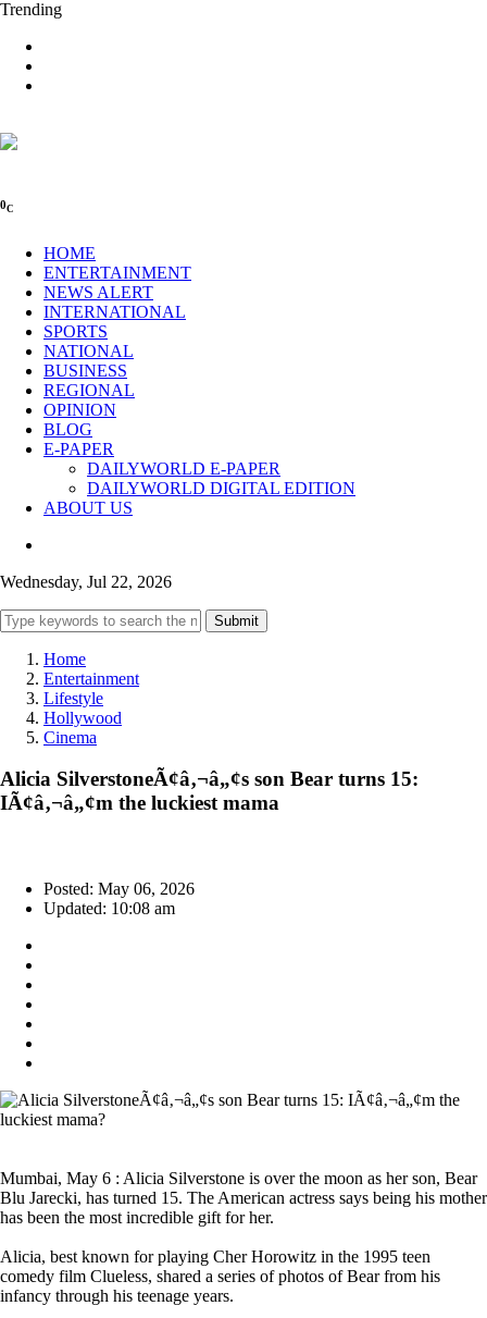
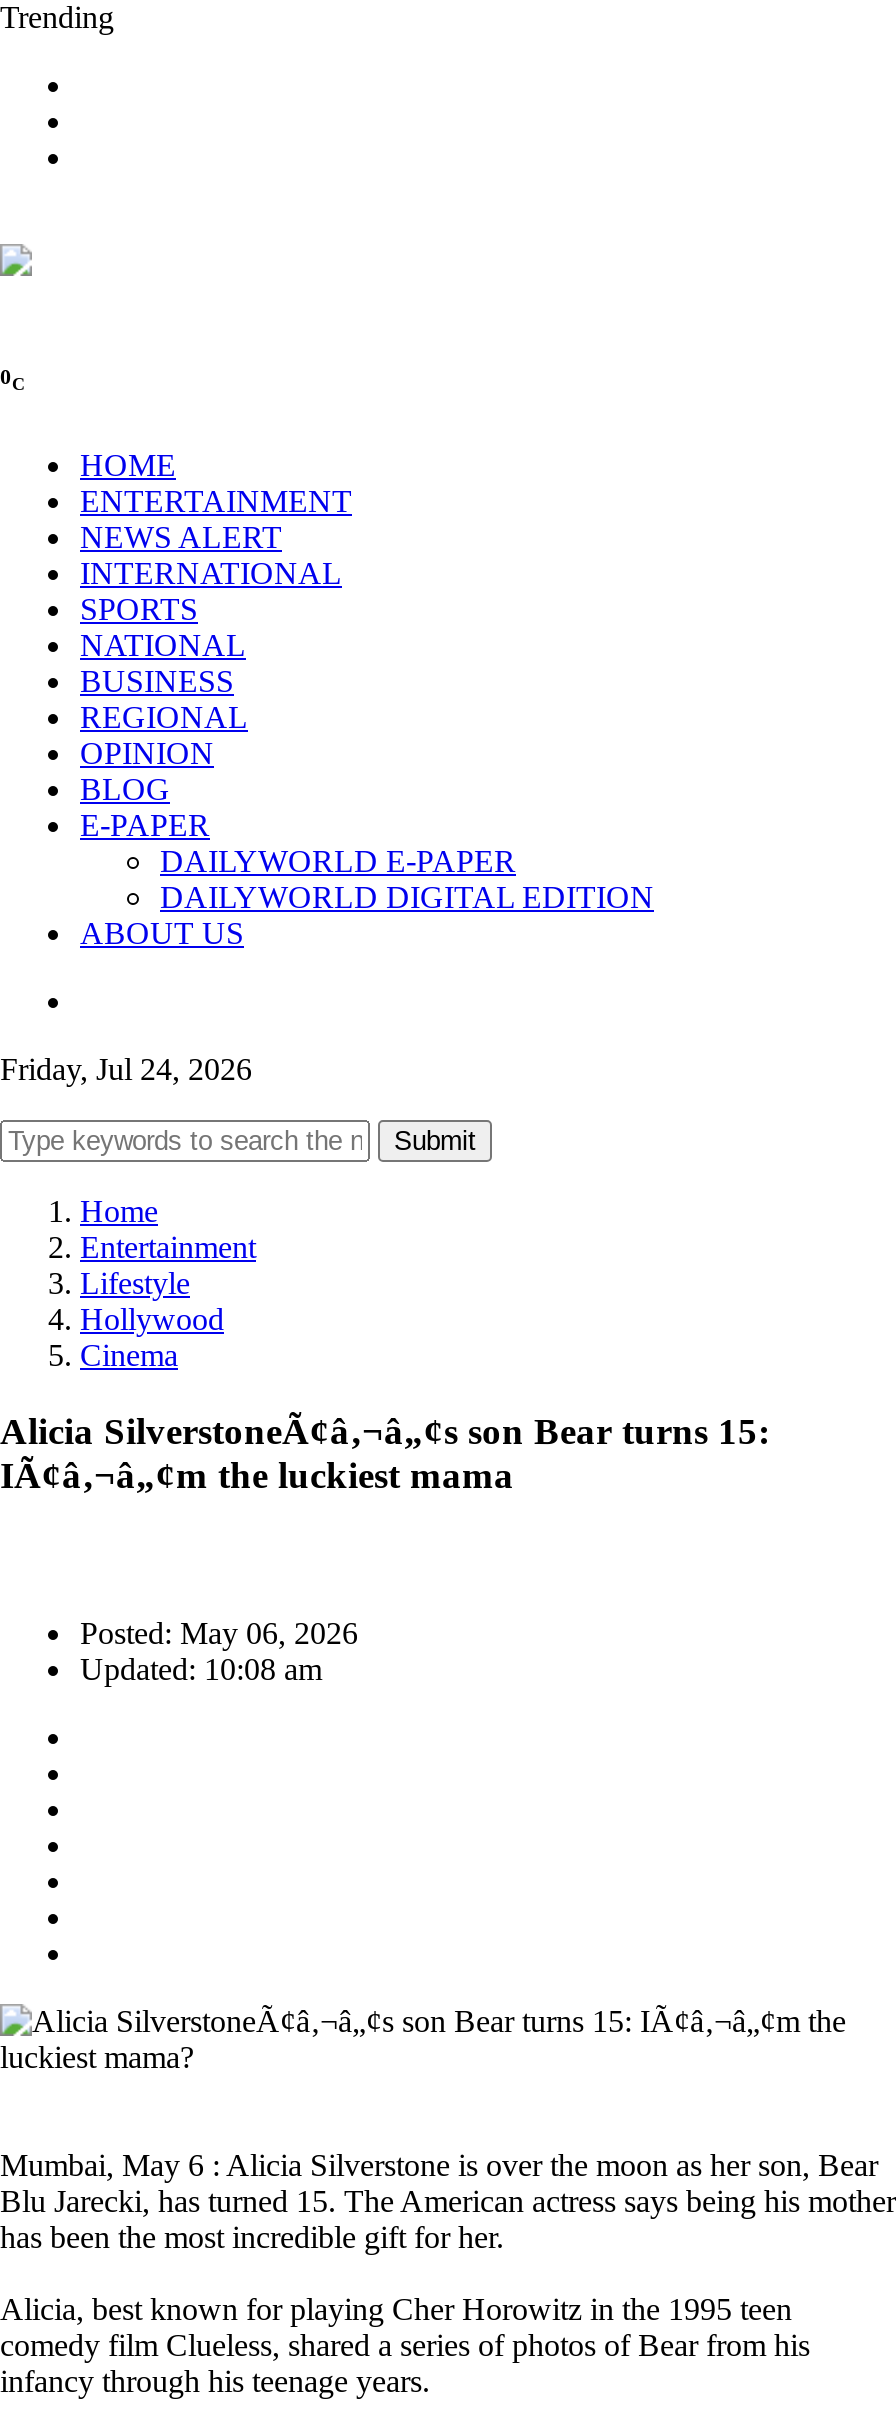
[0,572,172,591] Wednesday, Jul 22, 2026 -> [0,1052,252,1086] Friday, Jul 24, 2026

